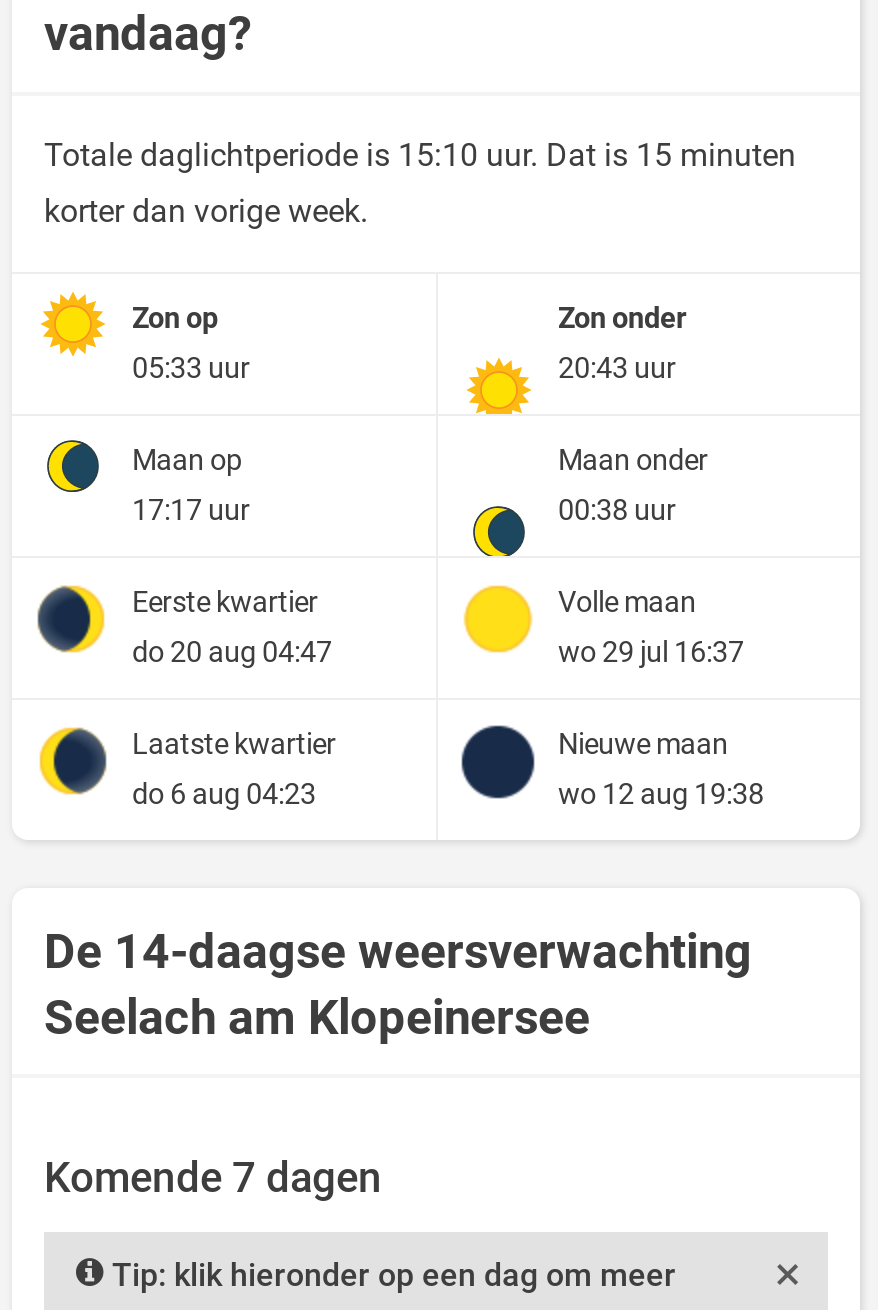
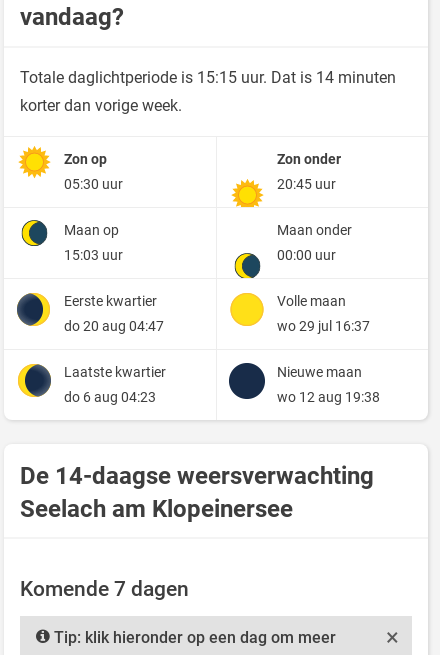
[44,136,796,174] Totale daglichtperiode is 15:10 uur. Dat is 15 minuten -> [20,68,396,87] Totale daglichtperiode is 15:15 uur. Dat is 14 minuten
[132,352,250,386] 05:33 uur -> [64,176,123,193] 05:30 uur
[558,352,676,386] 20:43 uur -> [277,176,336,193] 20:45 uur
[132,494,250,528] 17:17 uur -> [64,247,123,264] 15:03 uur
[558,494,676,528] 00:38 uur -> [277,247,336,264] 00:00 uur

